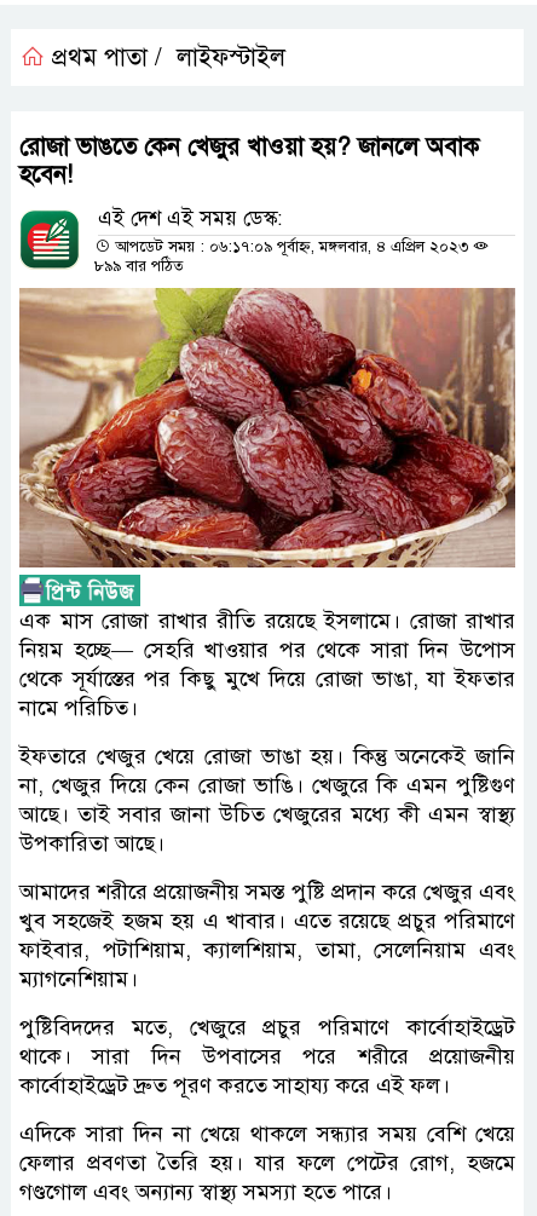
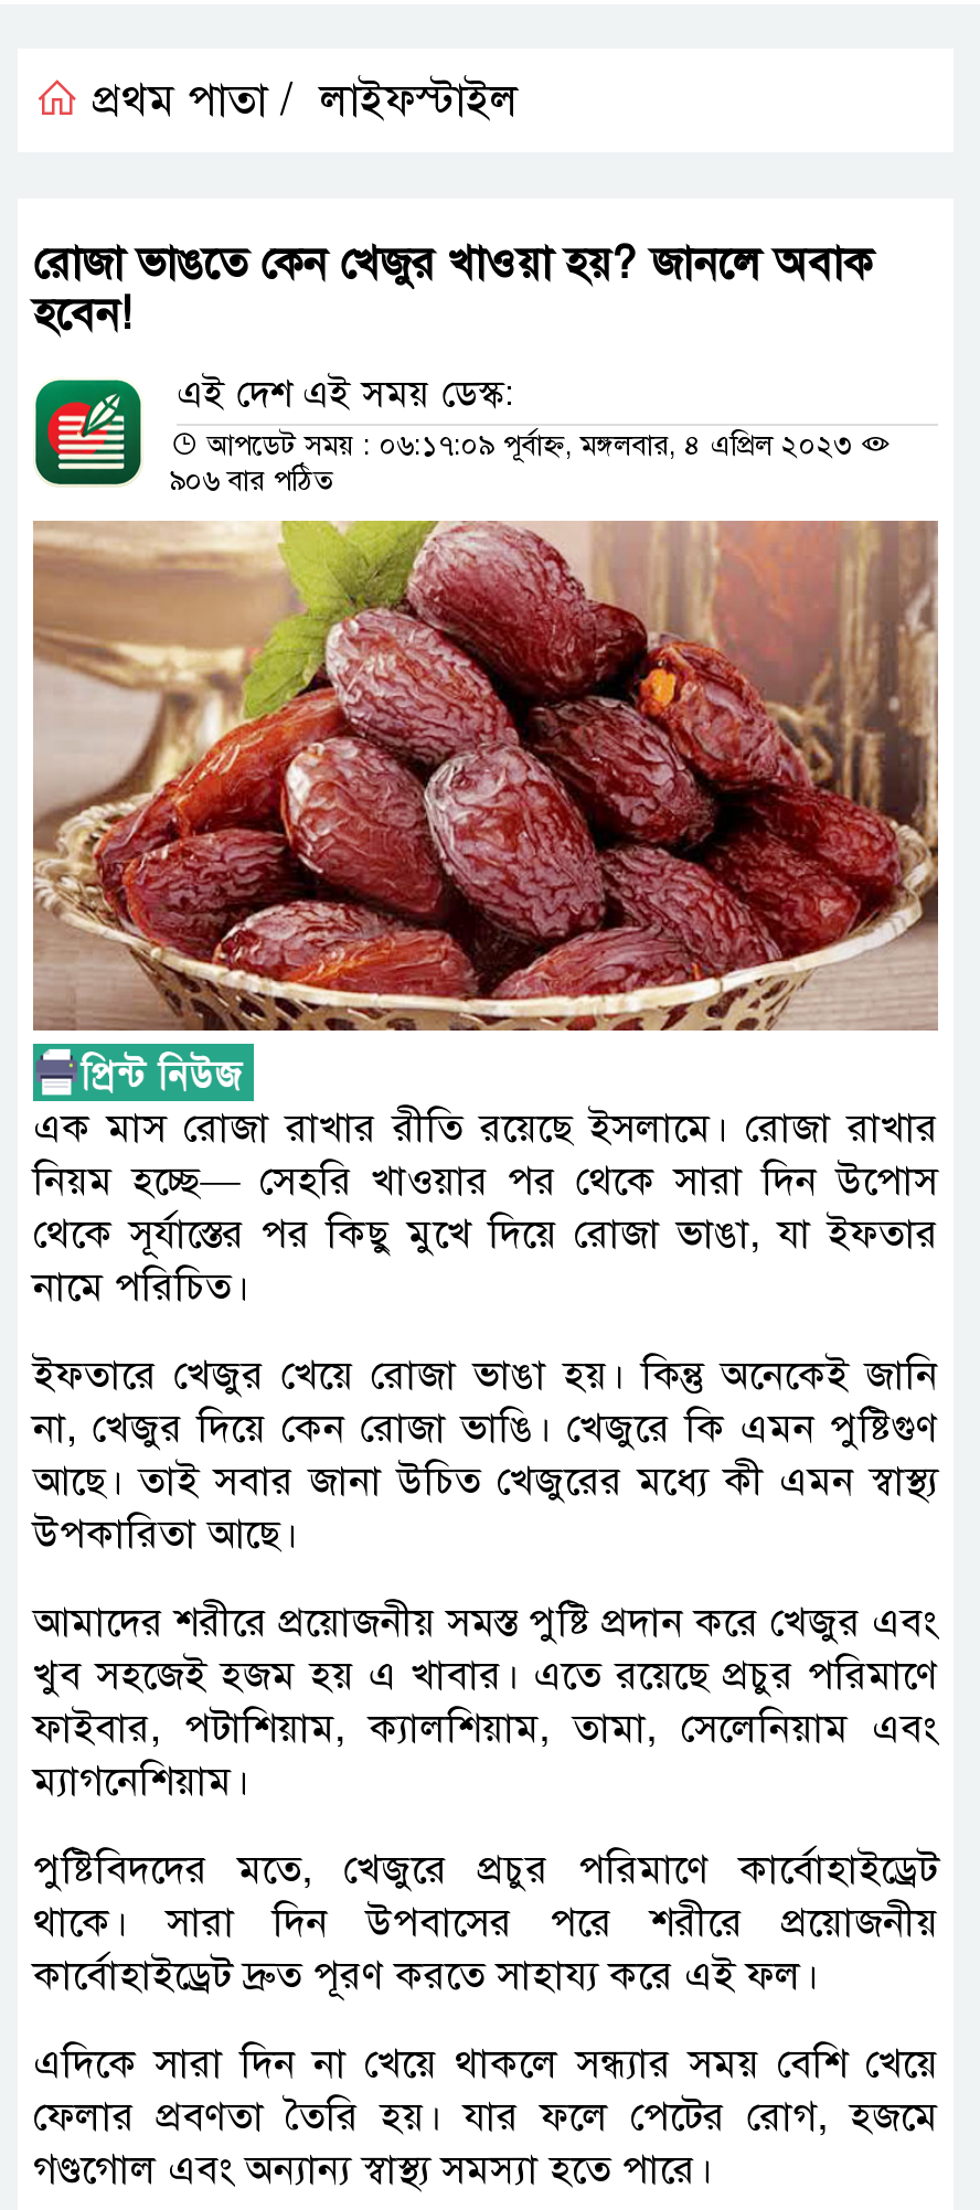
[94,257,184,276] ৮৯৯ বার পঠিত -> [170,463,333,499] ৯০৬ বার পঠিত

